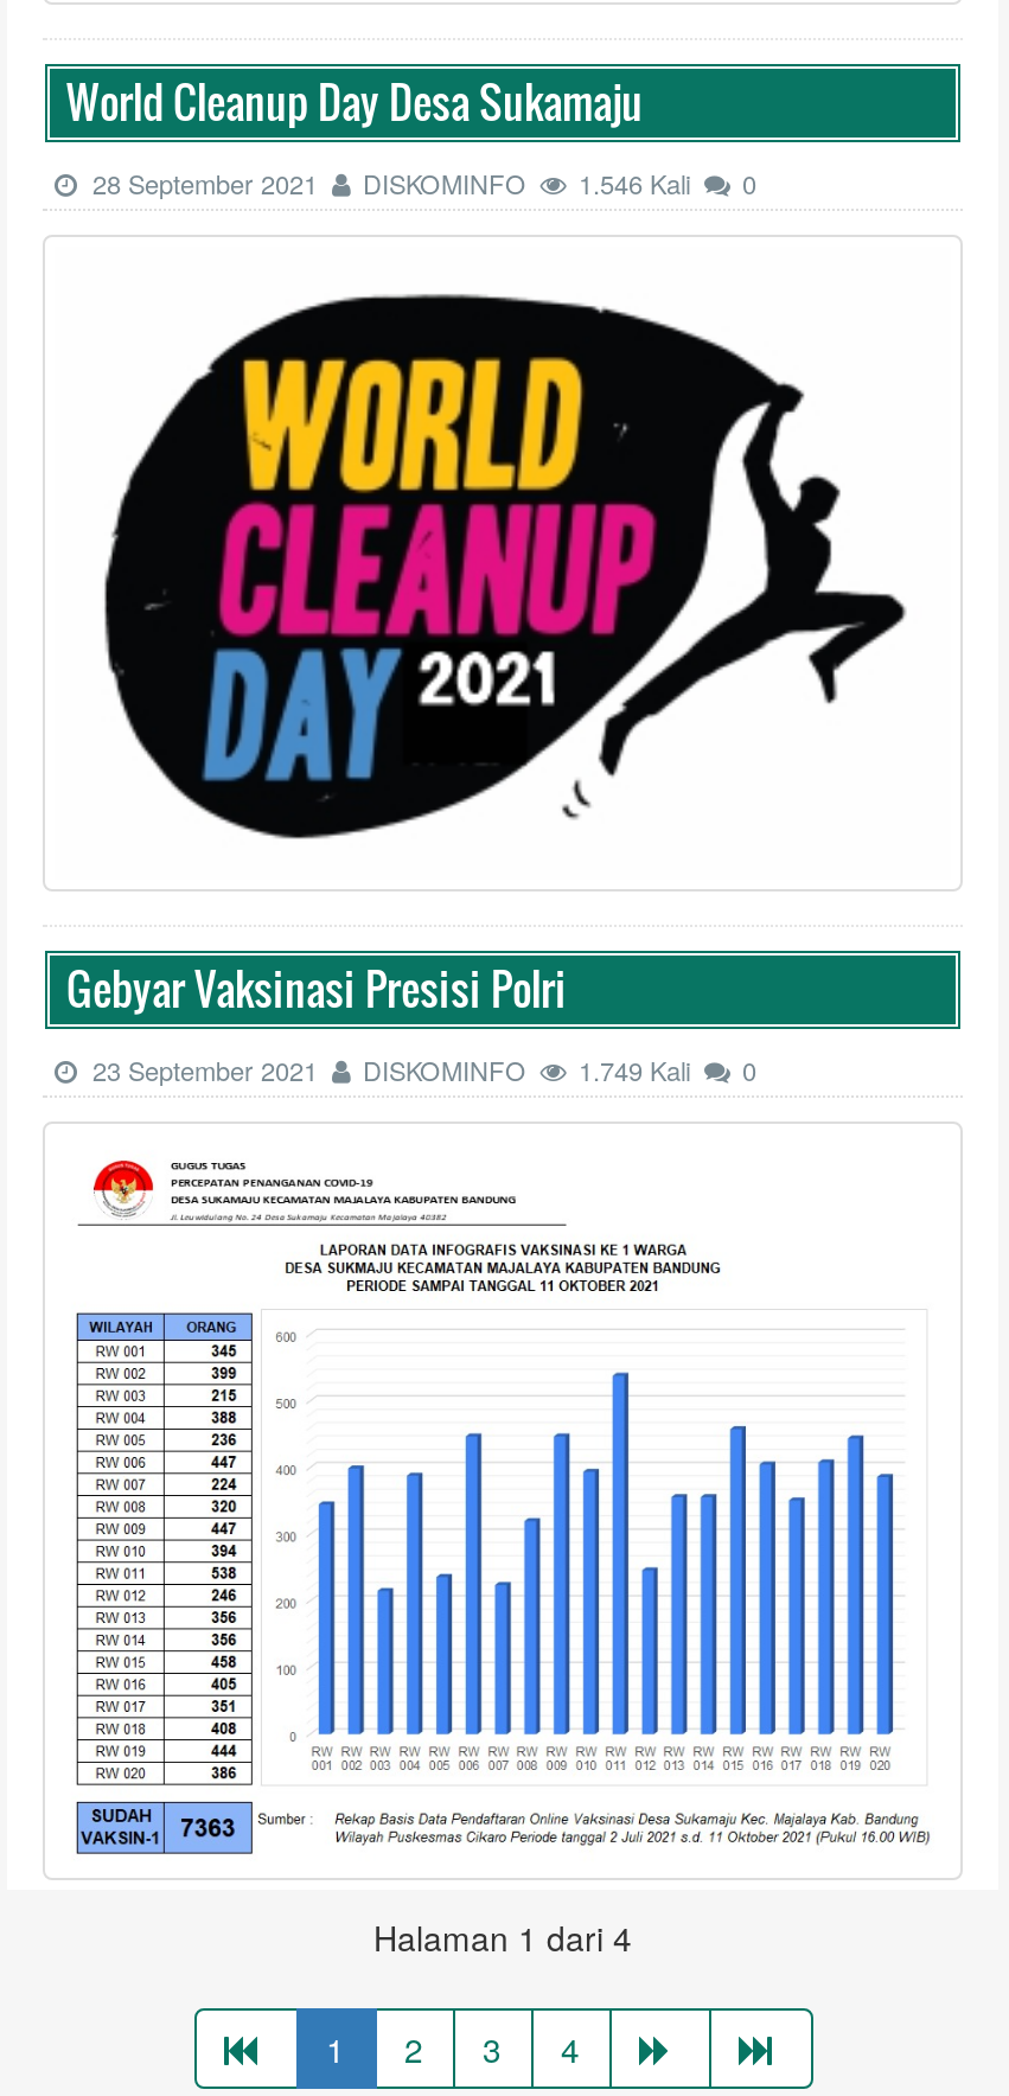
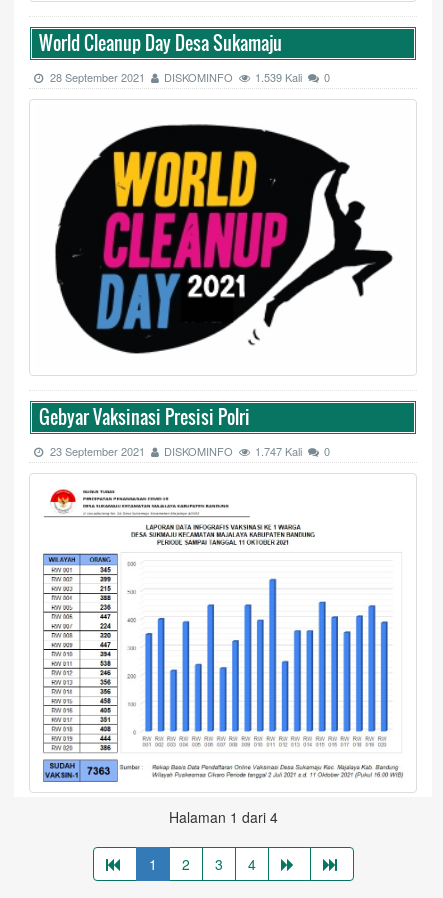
[92,163,764,201] 28 September 2021 DISKOMINFO 1.546 Kali 0 -> [50,69,333,85] 28 September 2021 DISKOMINFO 1.539 Kali 0
[92,1051,764,1089] 23 September 2021 DISKOMINFO 1.749 Kali 0 -> [50,443,333,459] 23 September 2021 DISKOMINFO 1.747 Kali 0

